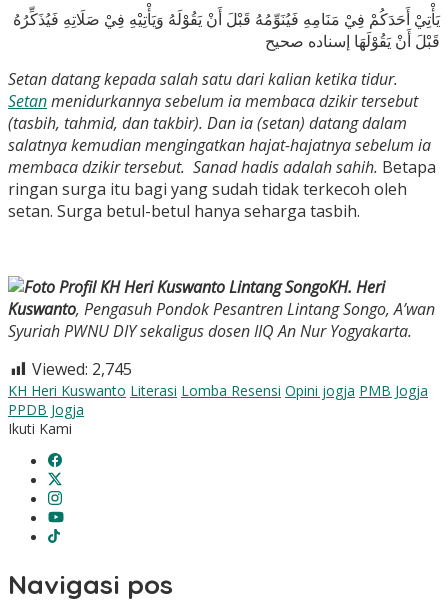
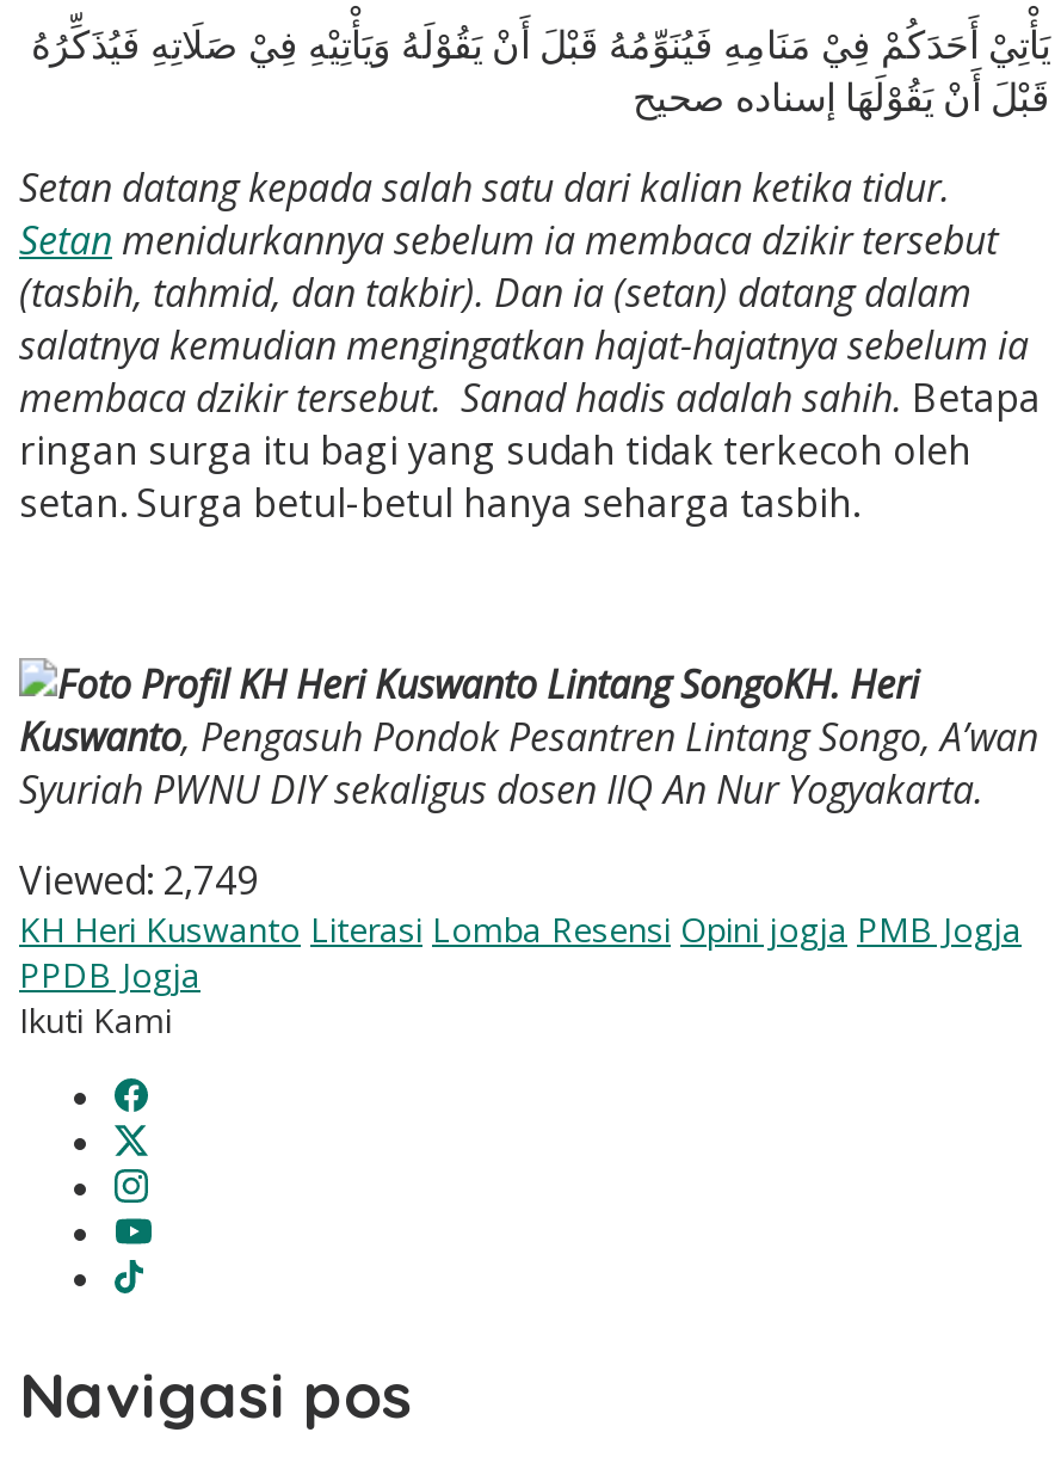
[32,358,132,380] Viewed: 2,745 -> [19,854,258,906] Viewed: 2,749

